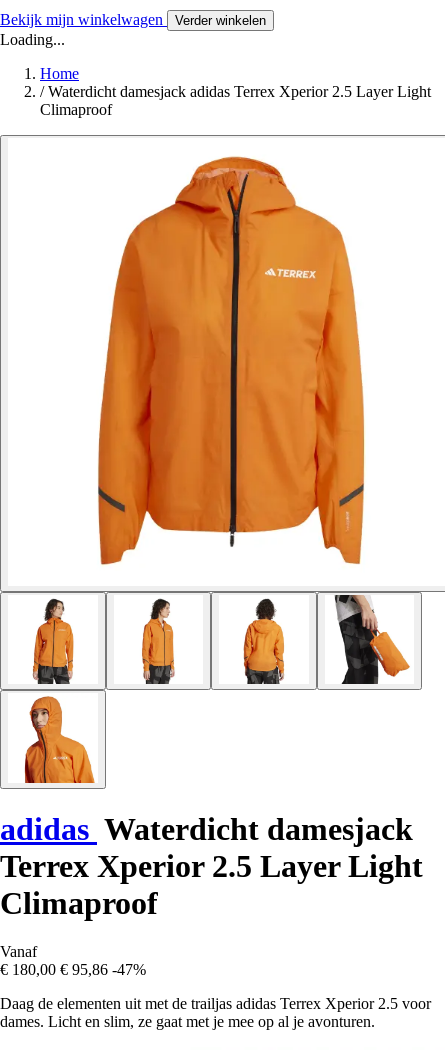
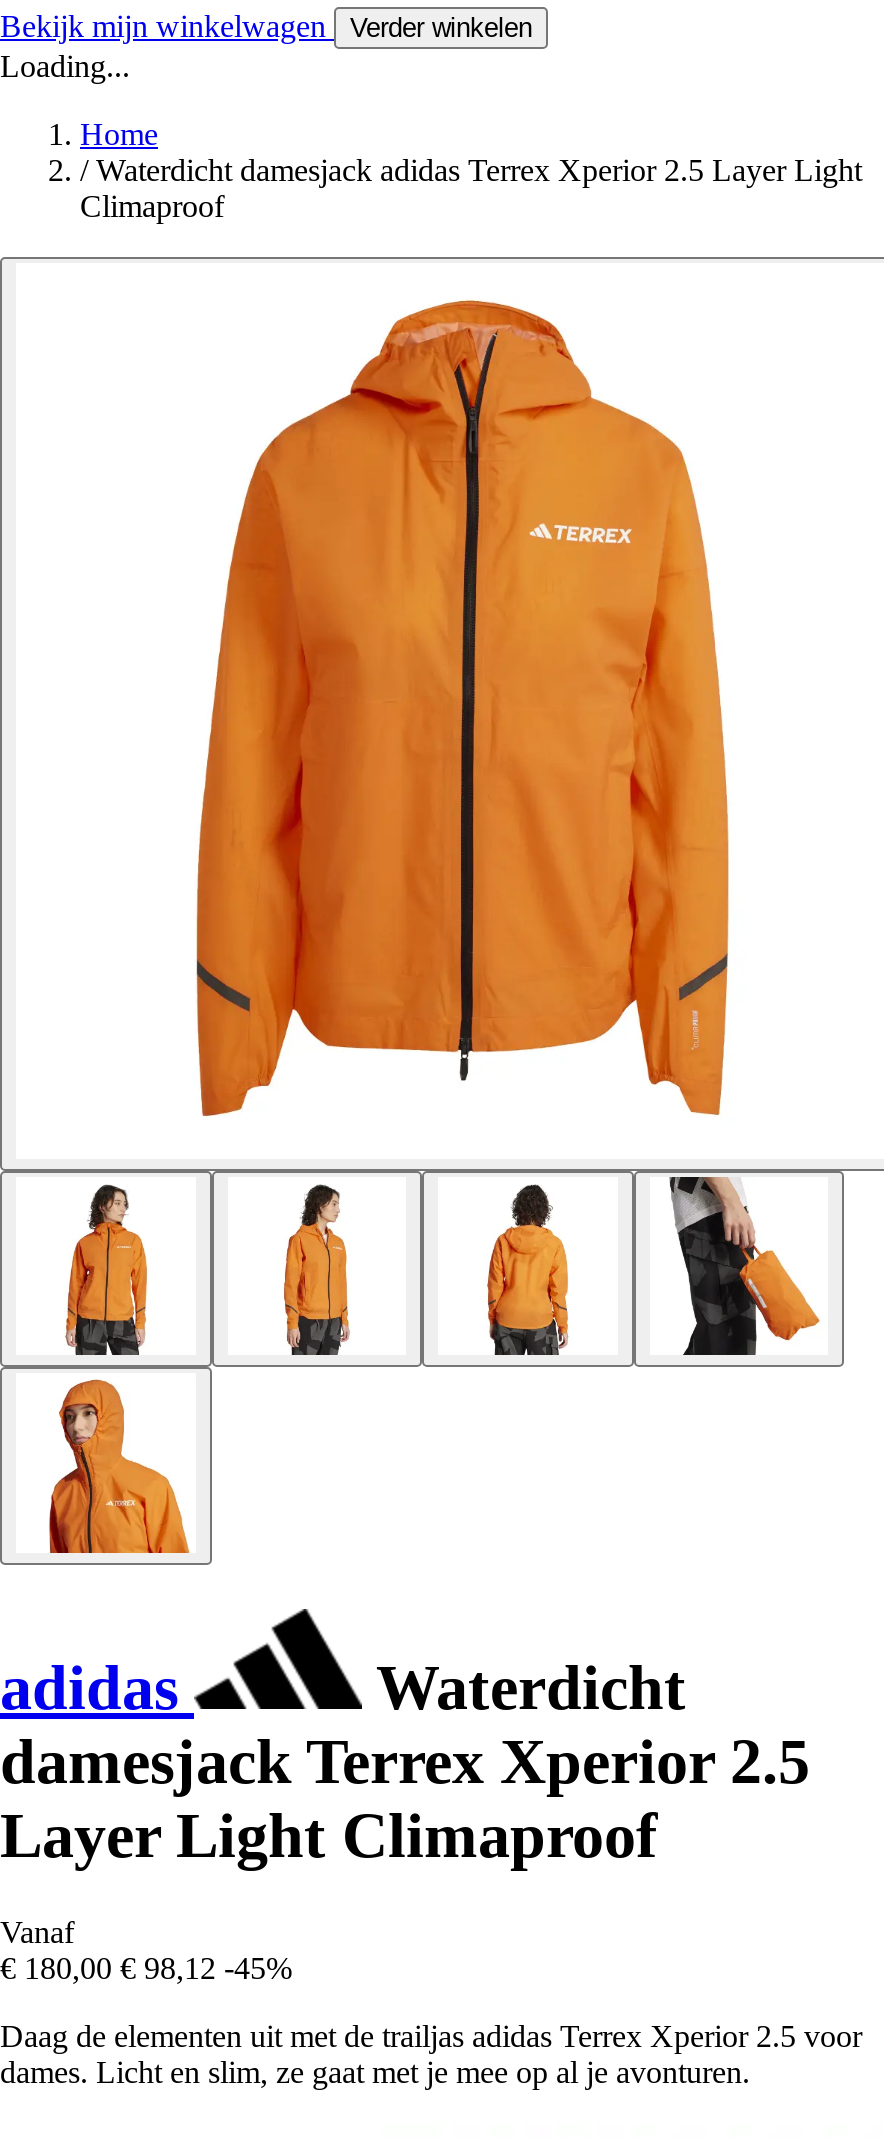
[0,961,146,978] € 180,00 € 95,86 -47% -> [0,1951,292,1985] € 180,00 € 98,12 -45%

